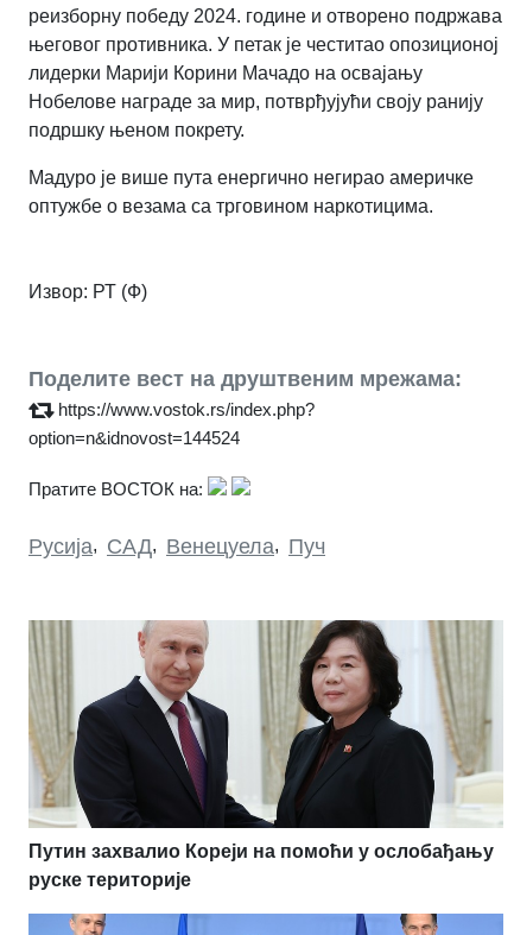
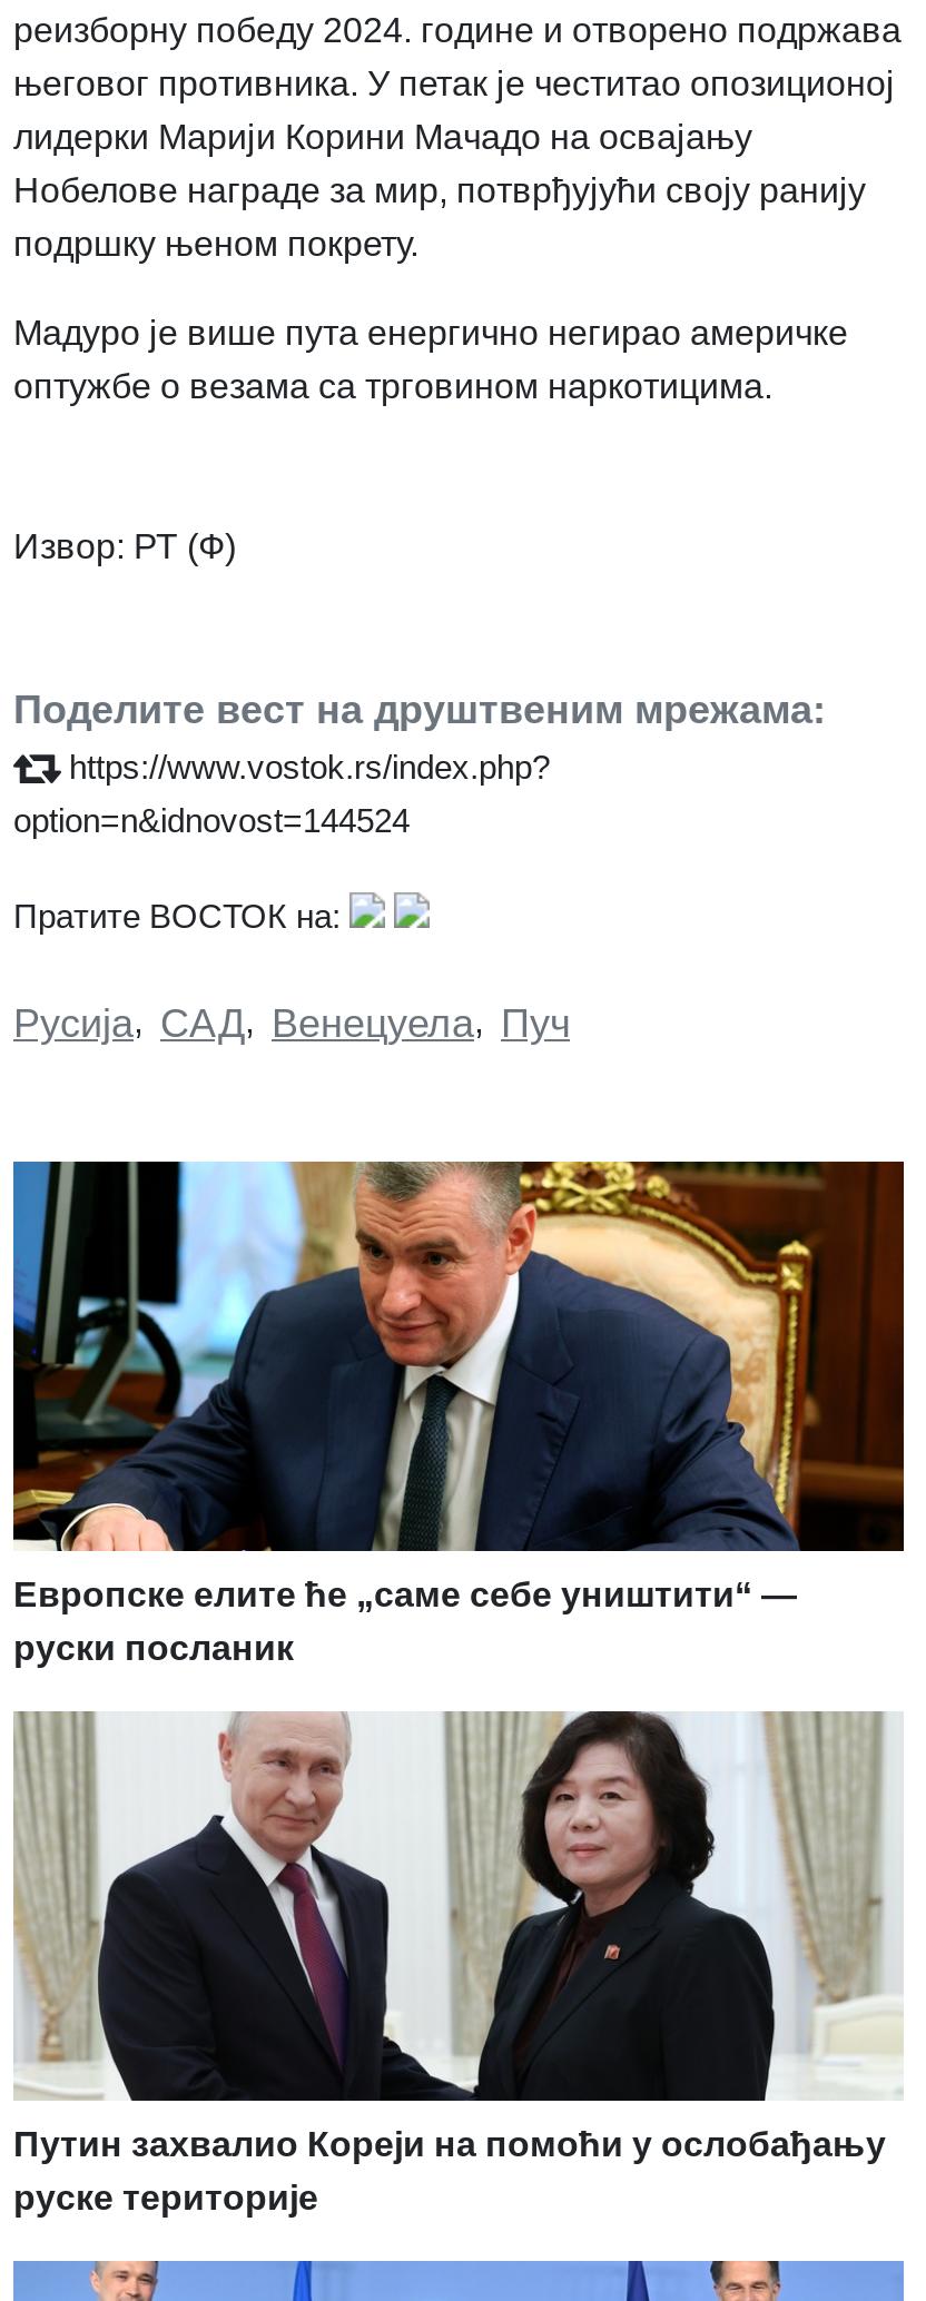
none -> [11,1159,906,1666] [image] | Европске елите ће „саме себе уништити“ — | руски посланик

